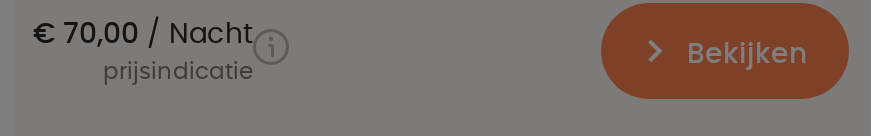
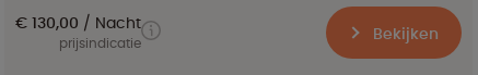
[33,14,253,54] € 70,00 Nacht -> [15,12,141,33] € 130,00 Nacht

